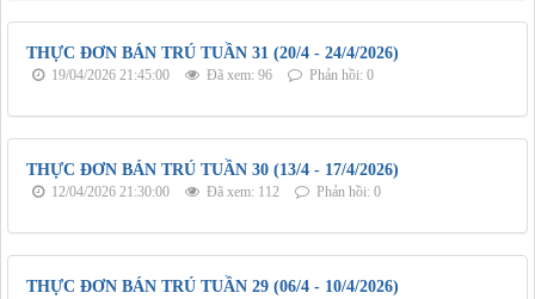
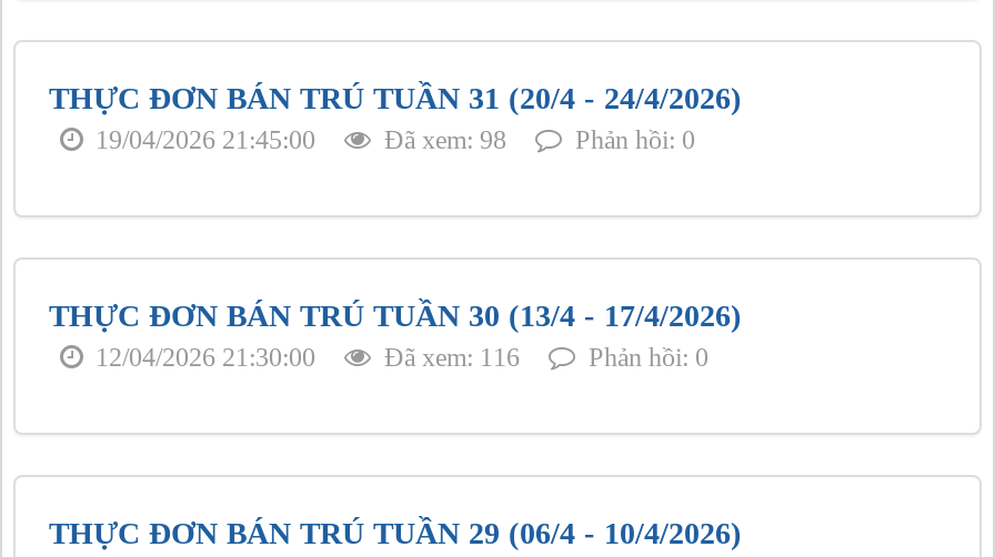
[48,67,374,84] 19/04/2026 21:45:00 Đã xem: 96 Phản hồi: 0 -> [89,125,695,156] 19/04/2026 21:45:00 Đã xem: 98 Phản hồi: 0
[48,184,381,200] 12/04/2026 21:30:00 Đã xem: 112 Phản hồi: 0 -> [89,342,708,373] 12/04/2026 21:30:00 Đã xem: 116 Phản hồi: 0

